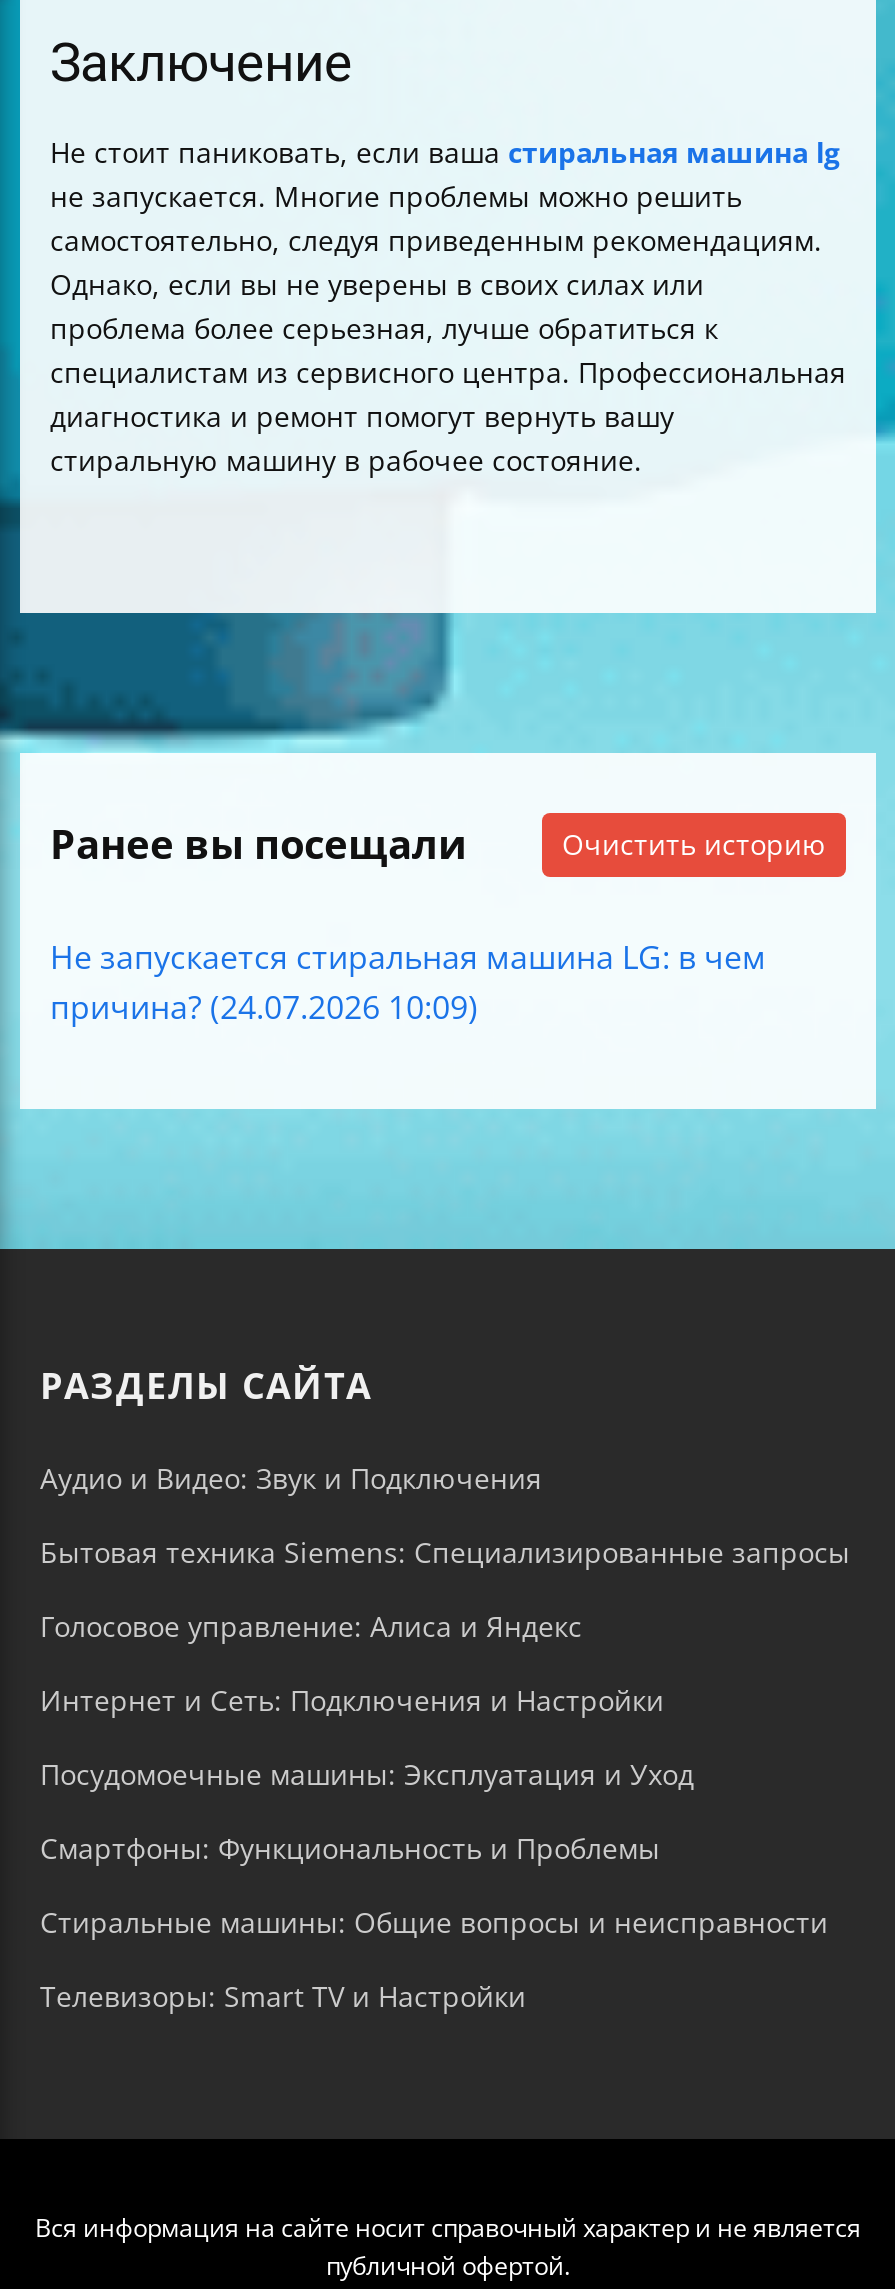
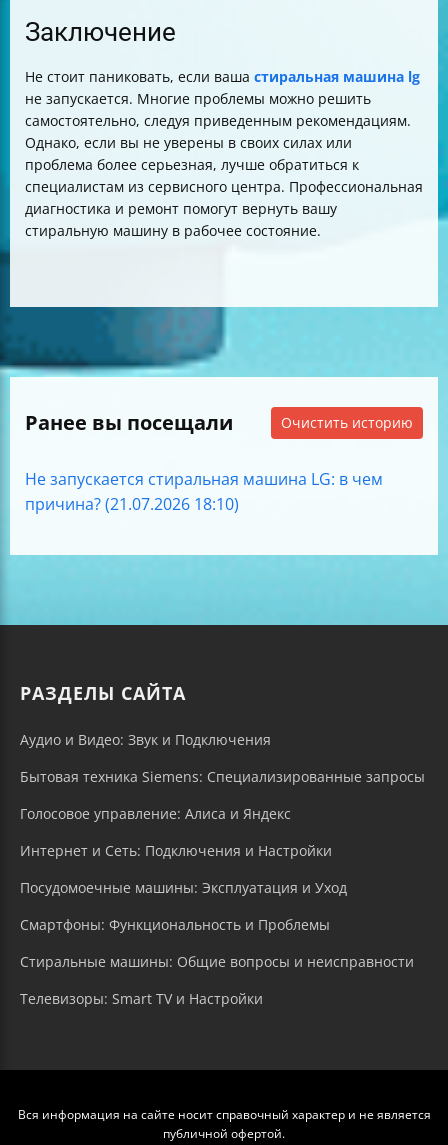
[50,984,478,1028] причина? (24.07.2026 10:09) -> [25,493,239,515] причина? (21.07.2026 18:10)

